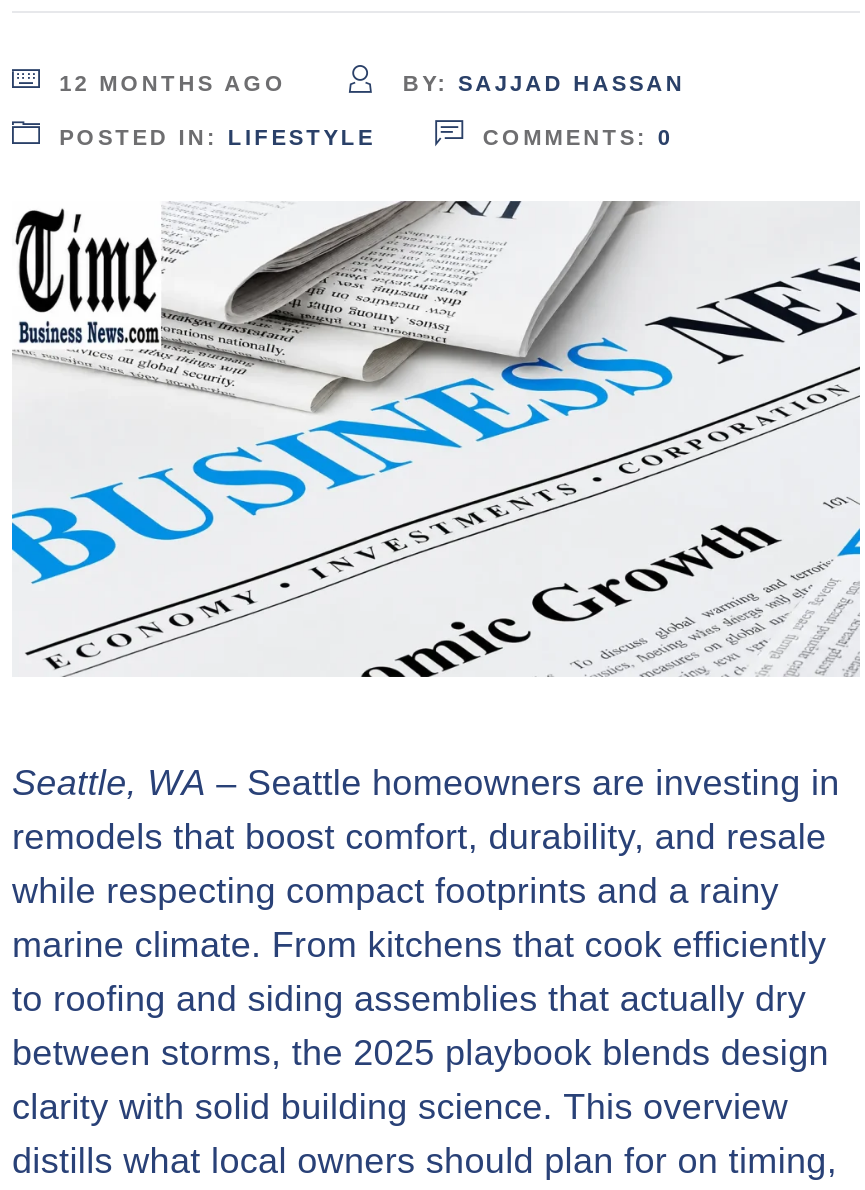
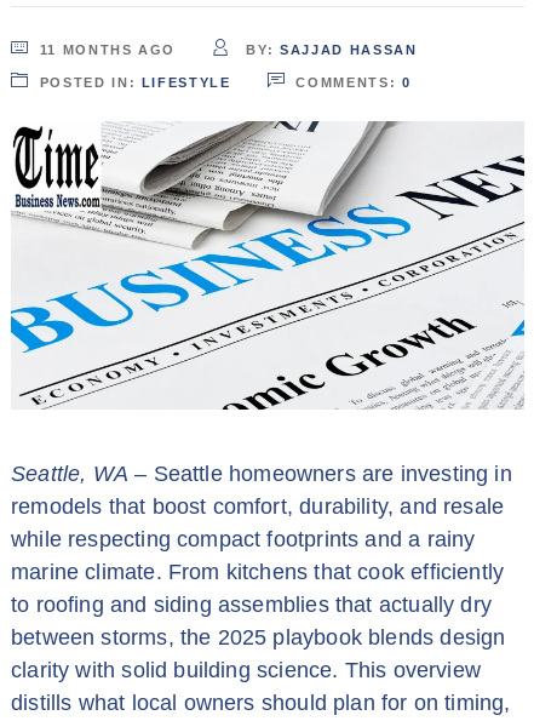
[59,70,286,94] 12 MONTHS AGO -> [40,42,176,57] 11 MONTHS AGO

